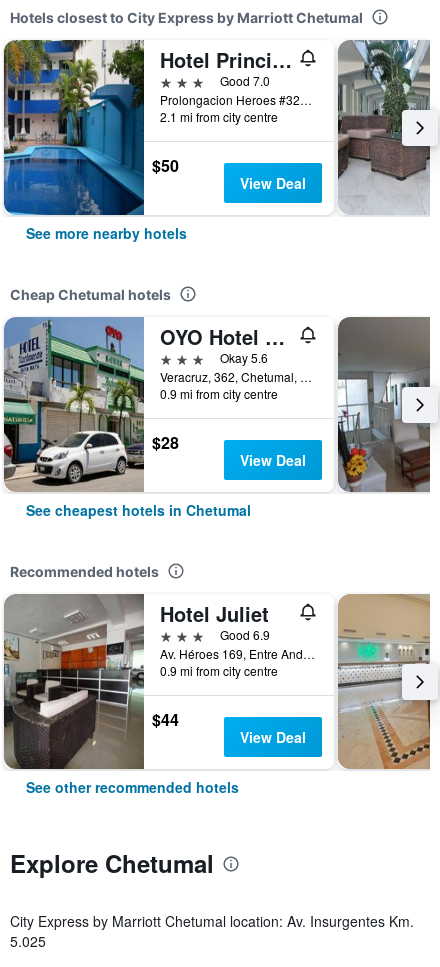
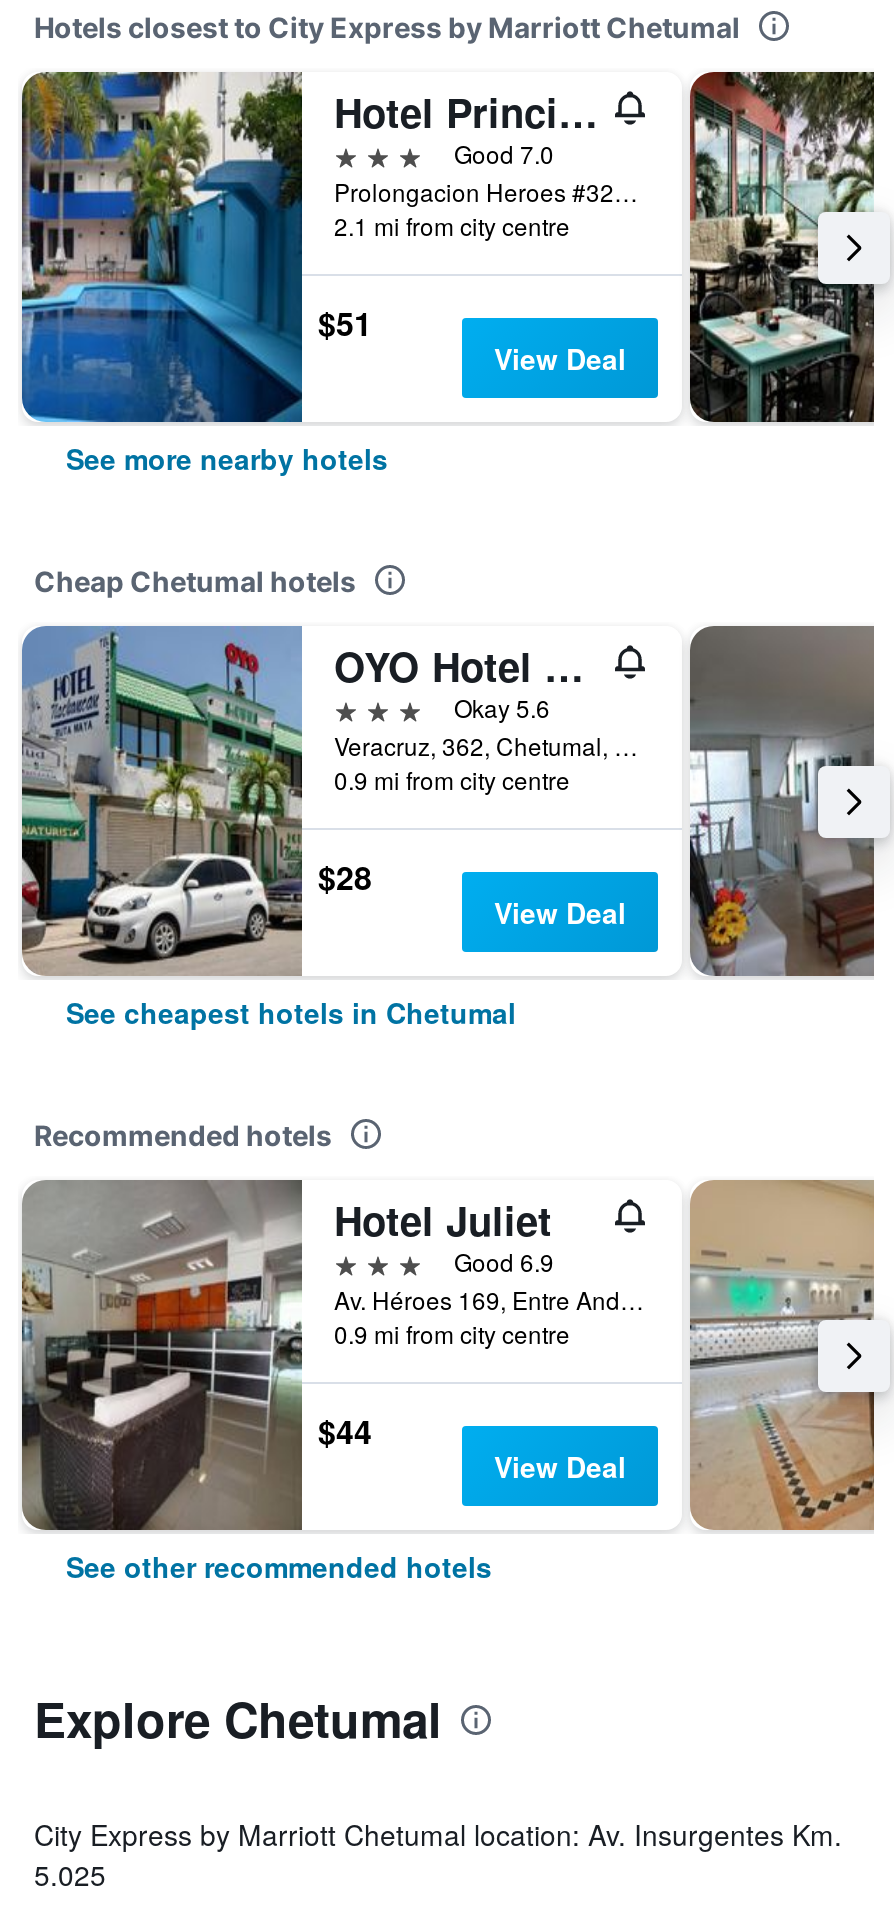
[337,39,430,215] [image] -> [688,70,876,424] [image]
[152,154,179,177] $50 -> [318,301,372,347] $51

